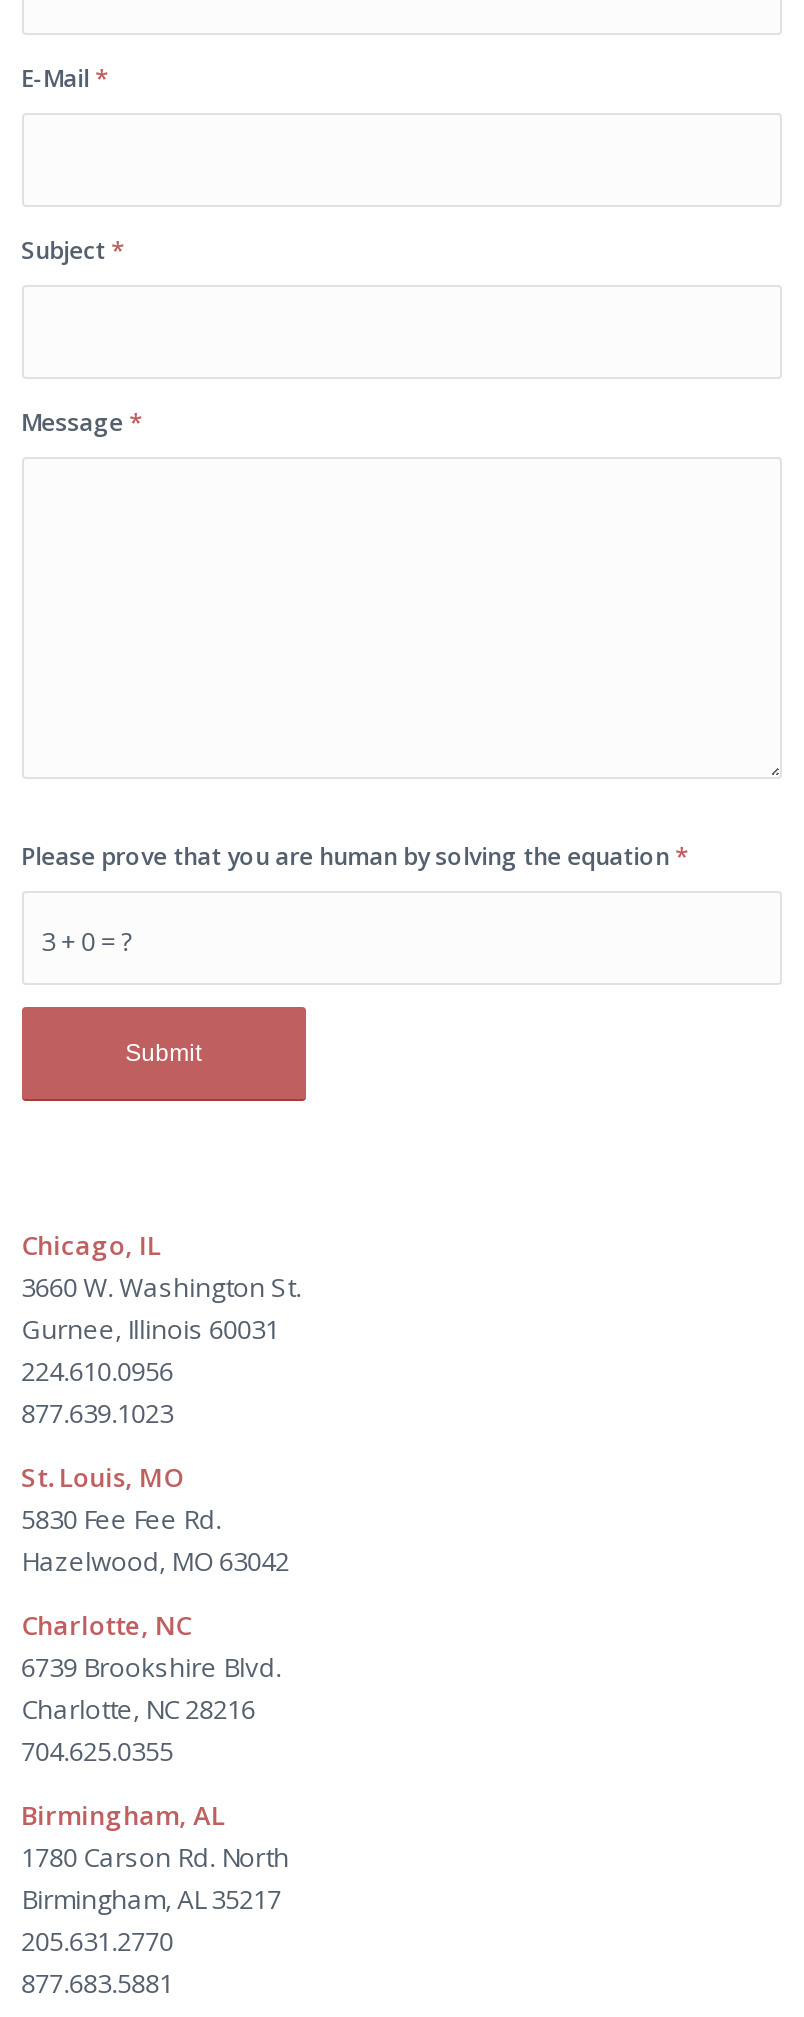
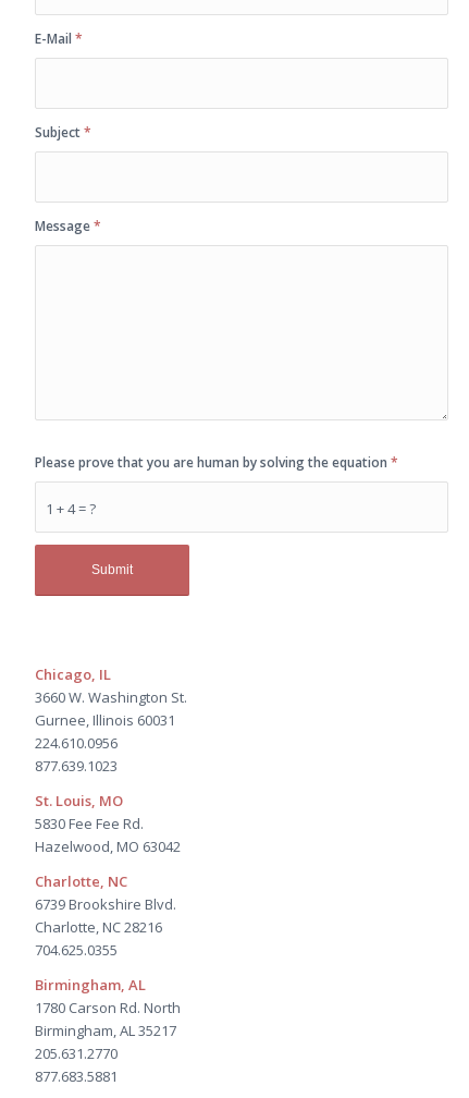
[41,923,133,959] 3 + 0 = ? -> [45,499,95,519] 1 + 4 = ?

